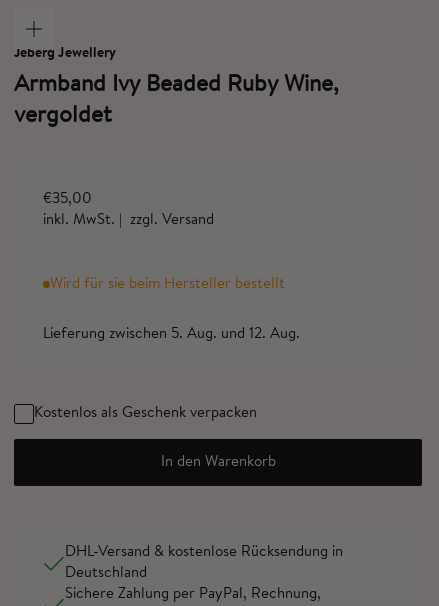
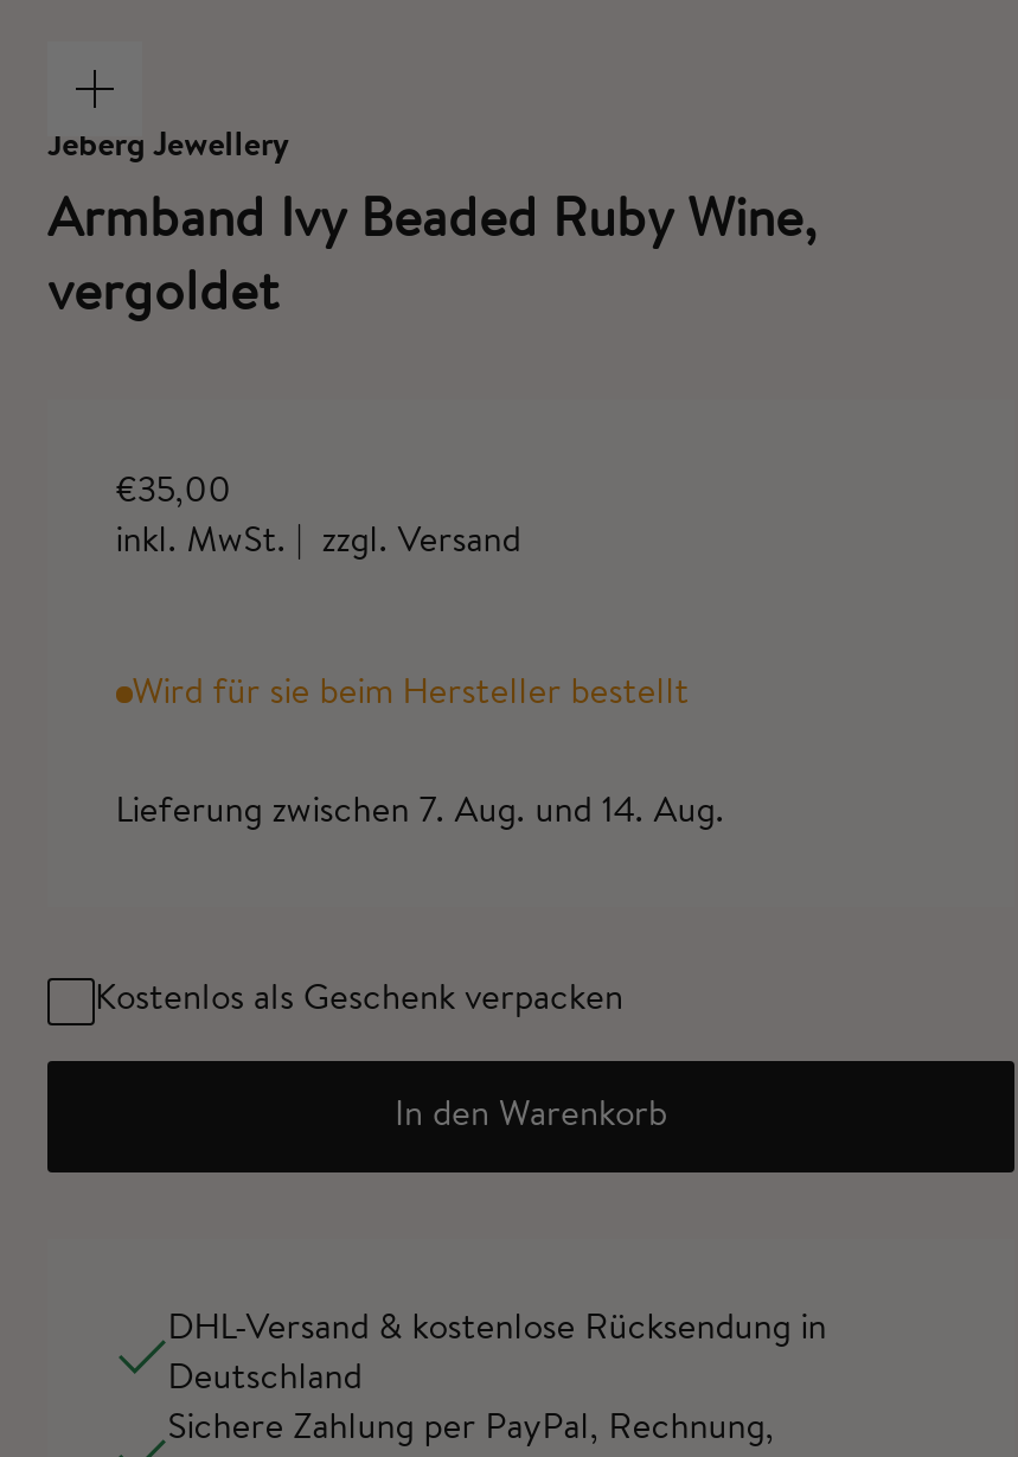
[43,327,300,342] Lieferung zwischen 5. Aug. und 12. Aug. -> [116,795,725,831] Lieferung zwischen 7. Aug. und 14. Aug.

